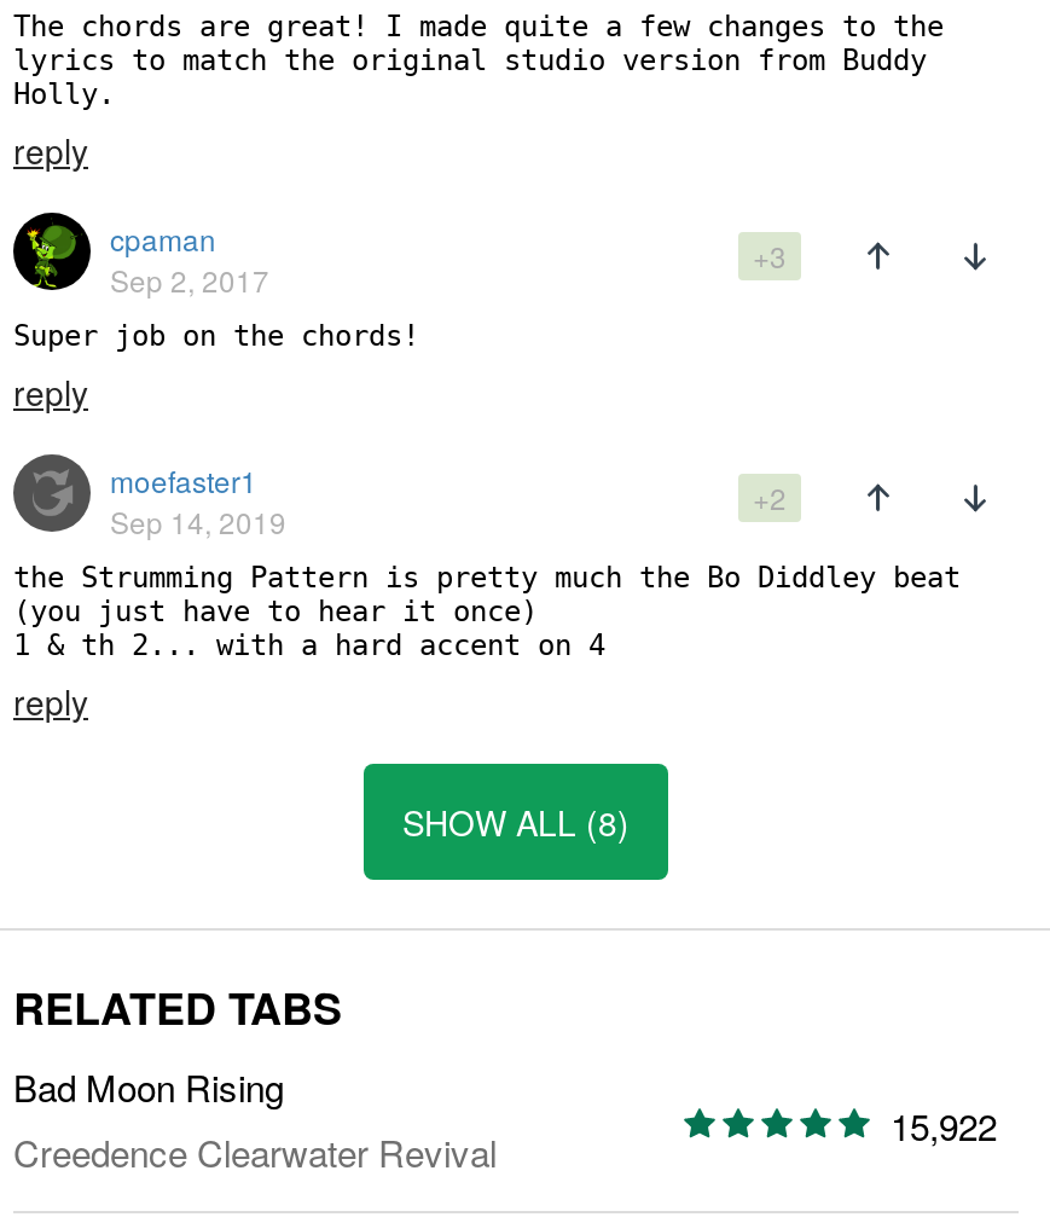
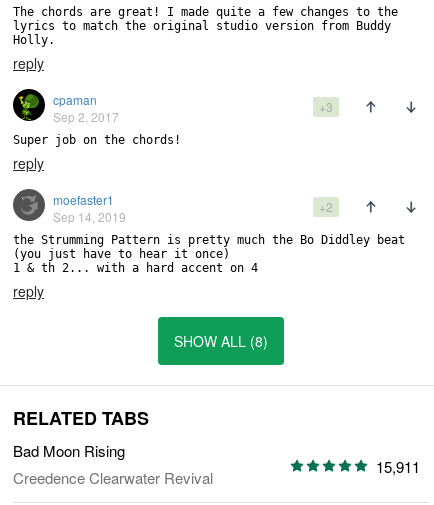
[891,1099,997,1150] 15,922 -> [376,456,420,477] 15,911

